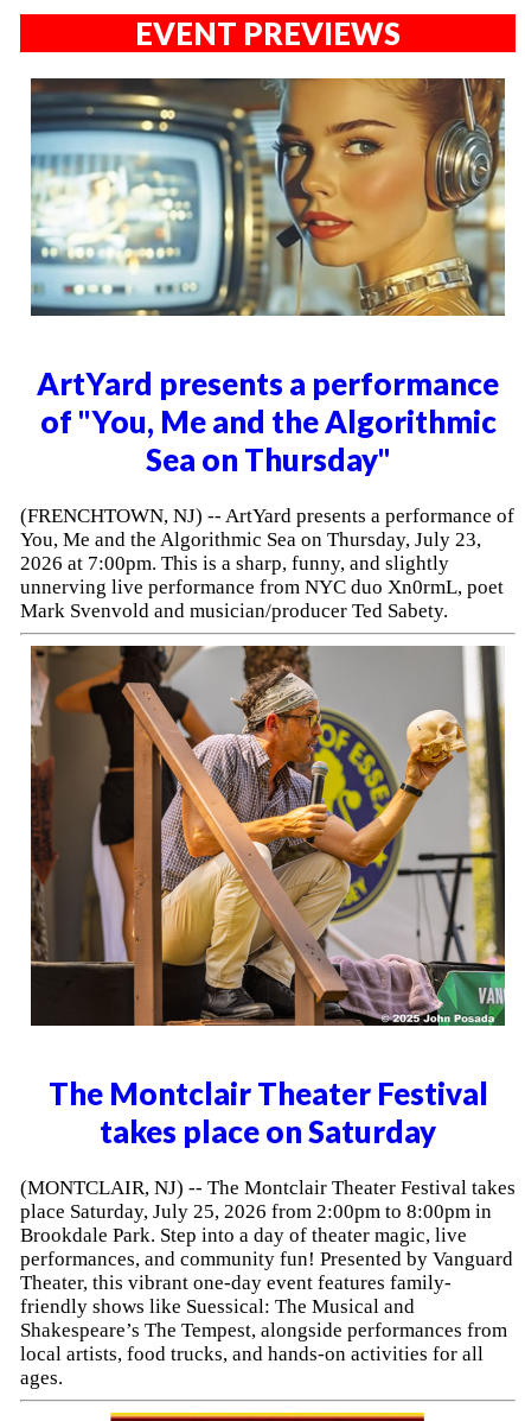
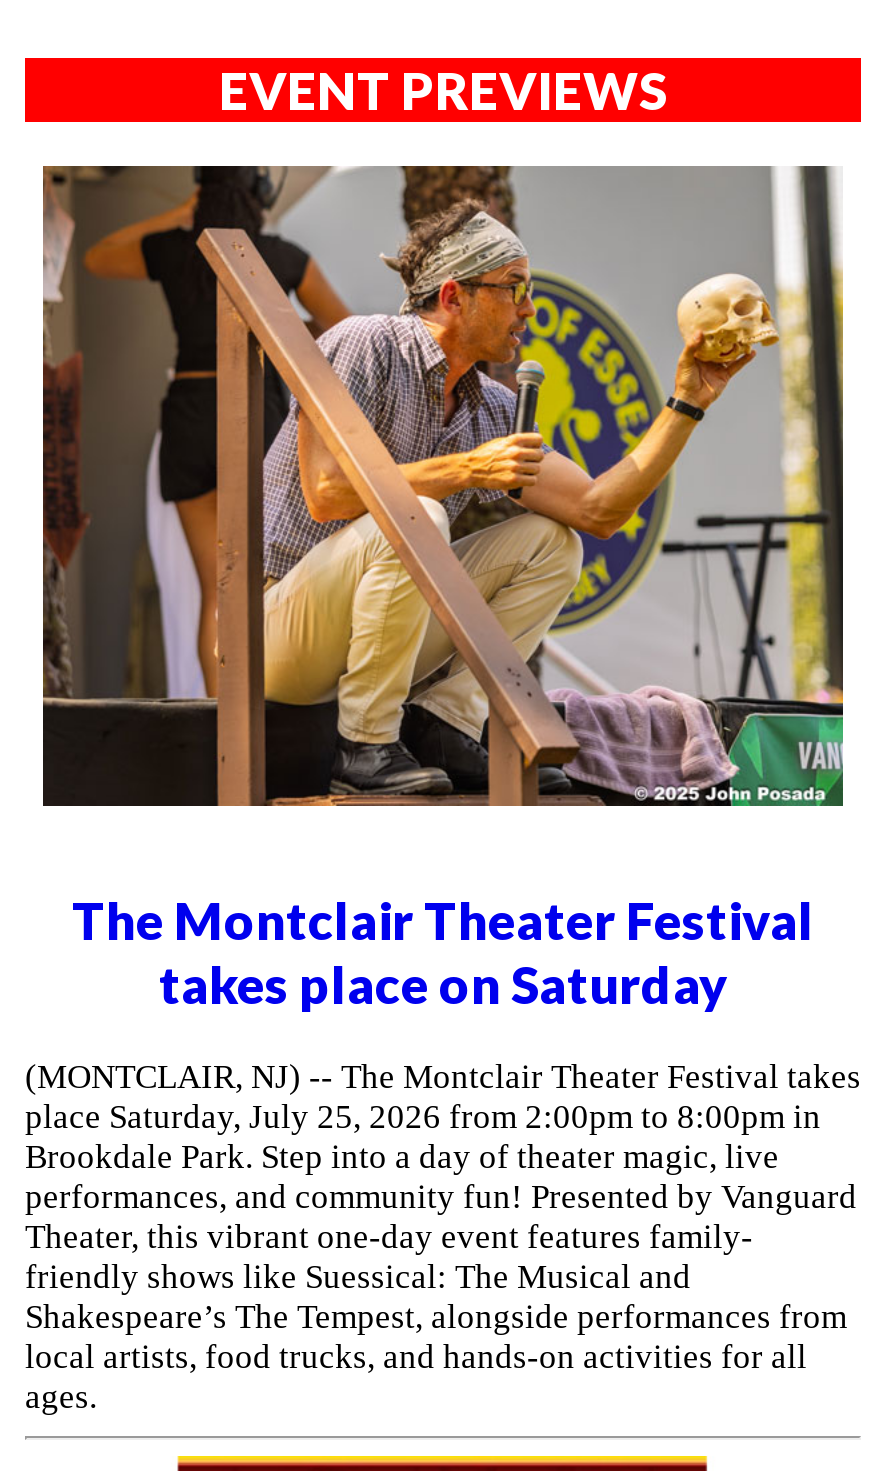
[30,77,506,317] [image] -> none
[20,366,514,622] ArtYard presents a performance | of "You, Me and the Algorithmic | Sea on Thursday" | (FRENCHTOWN, NJ) -- ArtYard presents a performance of | You, Me and the Algorithmic Sea on Thursday, July 23, | 2026 at 7:00pm. This is a sharp, funny, and slightly | unnerving live performance from NYC duo Xn0rmL, poet | Mark Svenvold and musician/producer Ted Sabety. -> none

